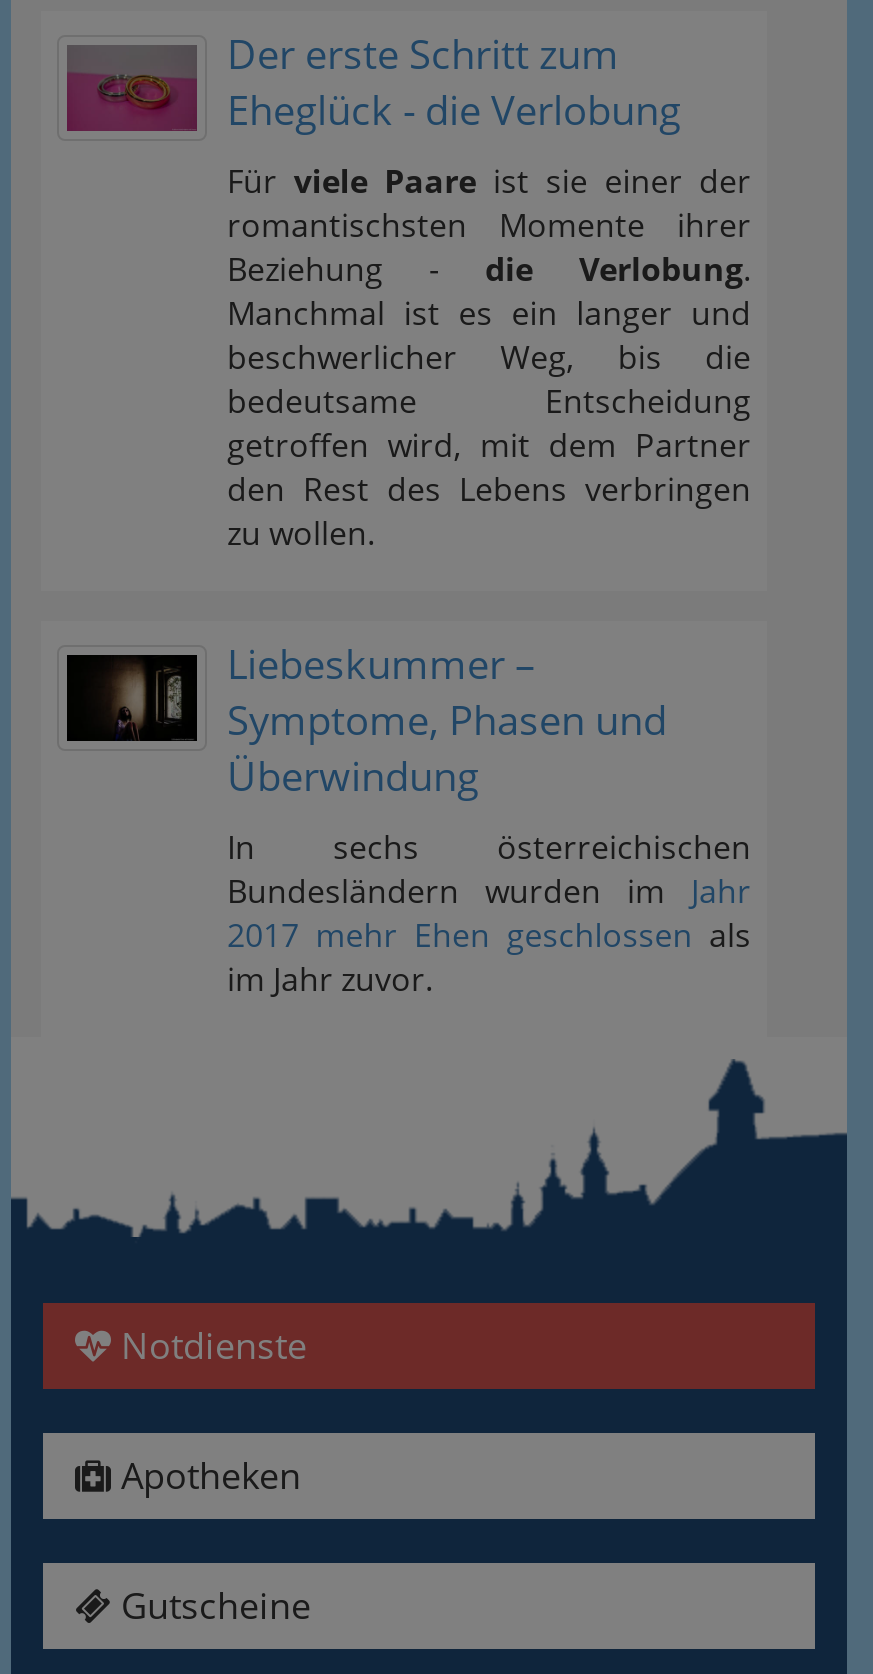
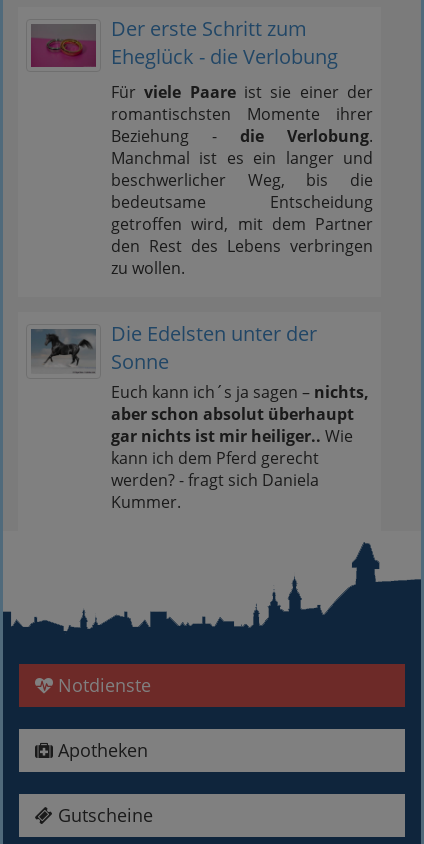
[65,637,751,1001] [image] | Liebeskummer – | Symptome, Phasen und | Überwindung | In sechs österreichischen | Bundesländern wurden im Jahr | 2017 mehr Ehen geschlossen als | im Jahr zuvor. -> [30,320,369,513] [image] | Die Edelsten unter der | Sonne | Euch kann ich´s ja sagen – nichts, | aber schon absolut überhaupt | gar nichts ist mir heiliger.. Wie | kann ich dem Pferd gerecht | werden? - fragt sich Daniela | Kummer.

